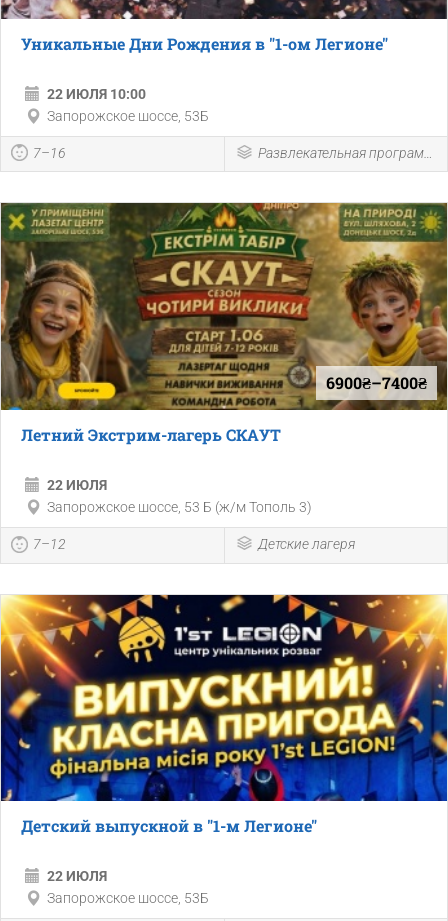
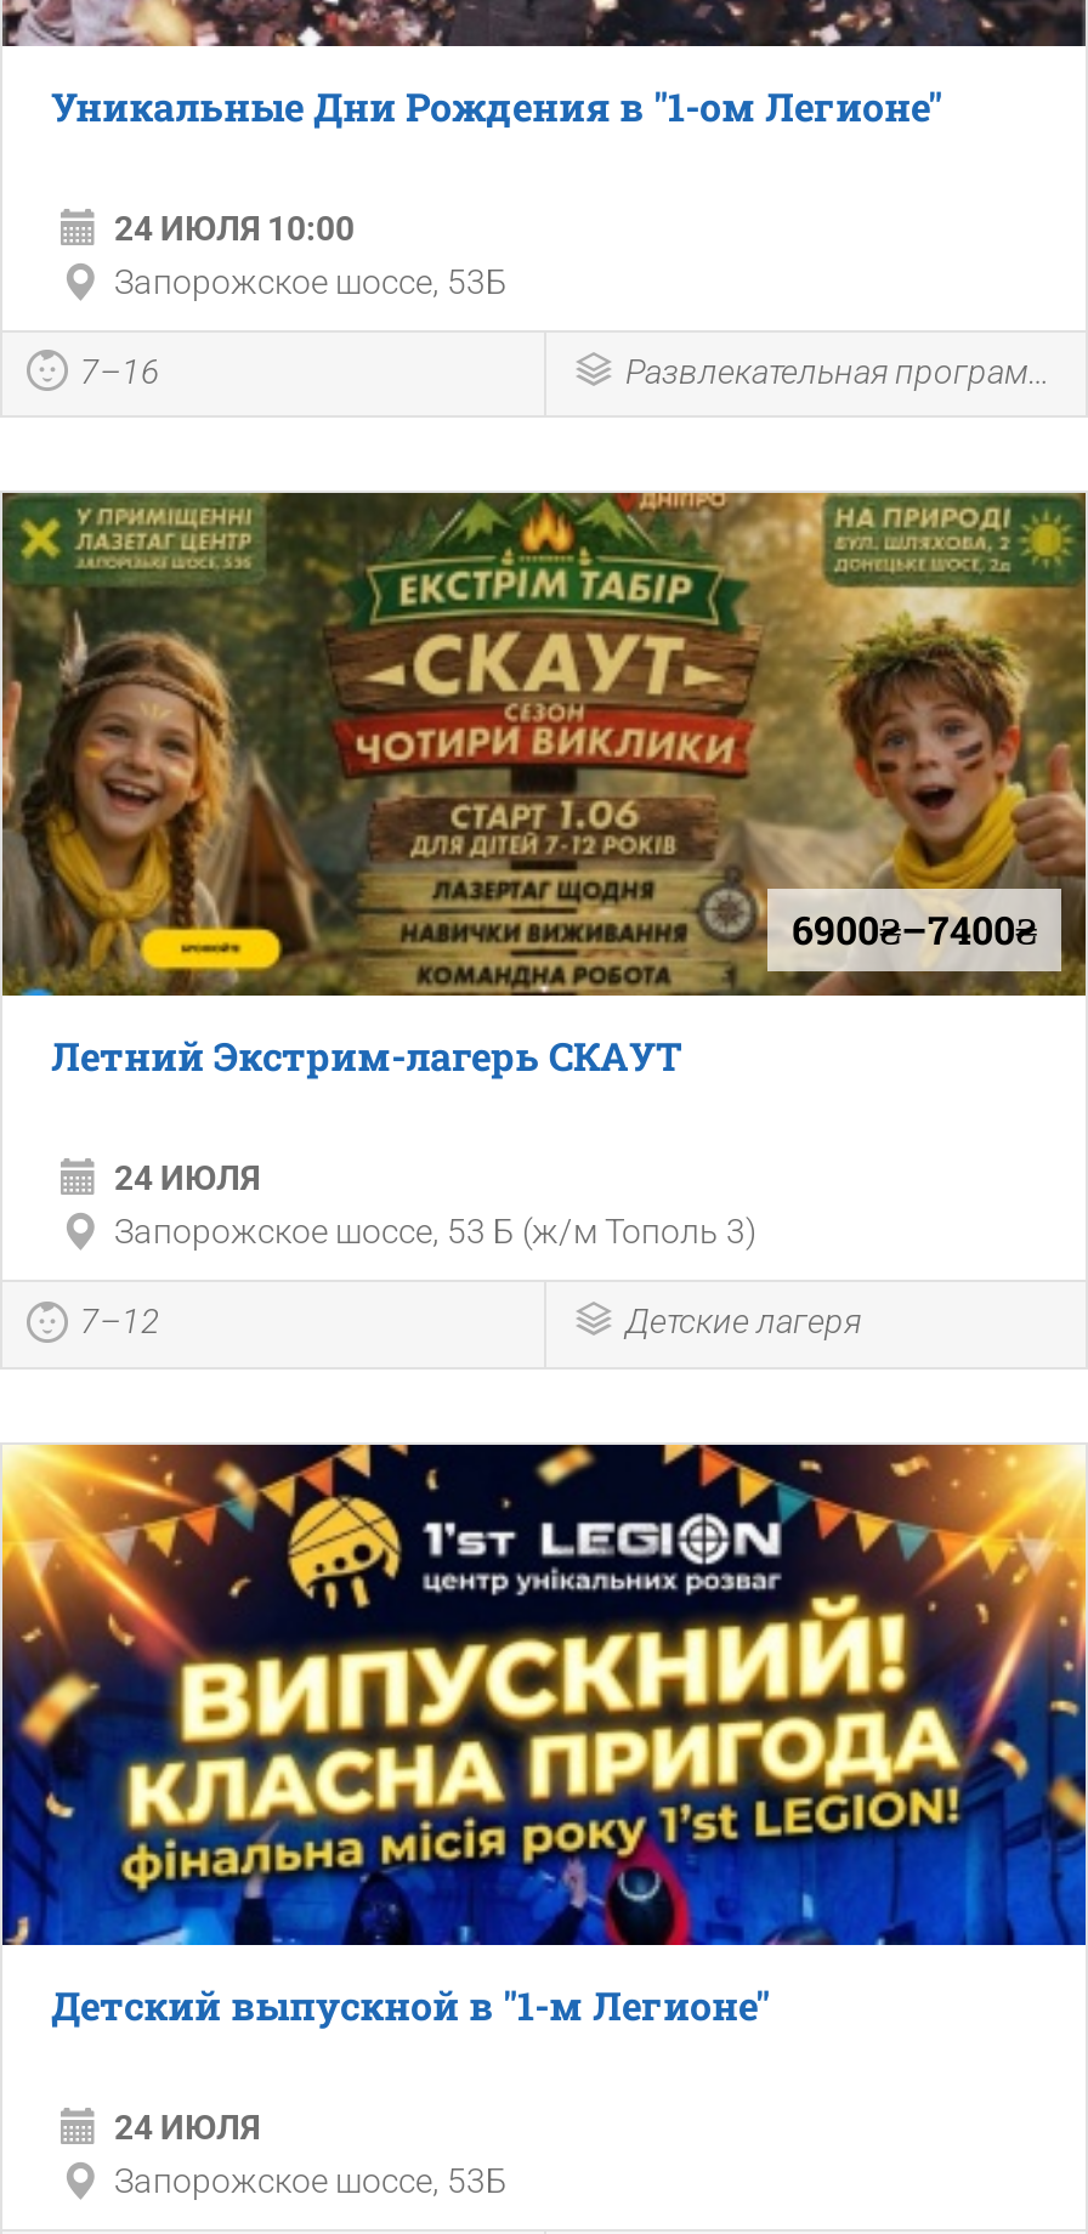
[47,86,146,102] 22 ИЮЛЯ 10:00 -> [114,209,355,248] 24 ИЮЛЯ 10:00
[47,477,107,493] 22 ИЮЛЯ -> [114,1159,260,1198] 24 ИЮЛЯ
[47,868,107,884] 22 ИЮЛЯ -> [114,2109,260,2148] 24 ИЮЛЯ

